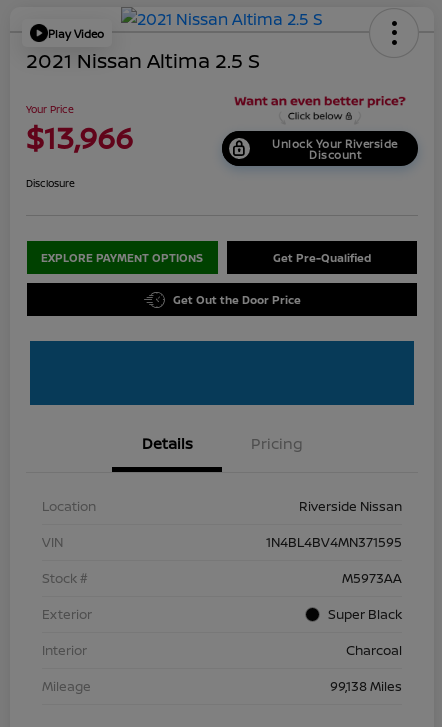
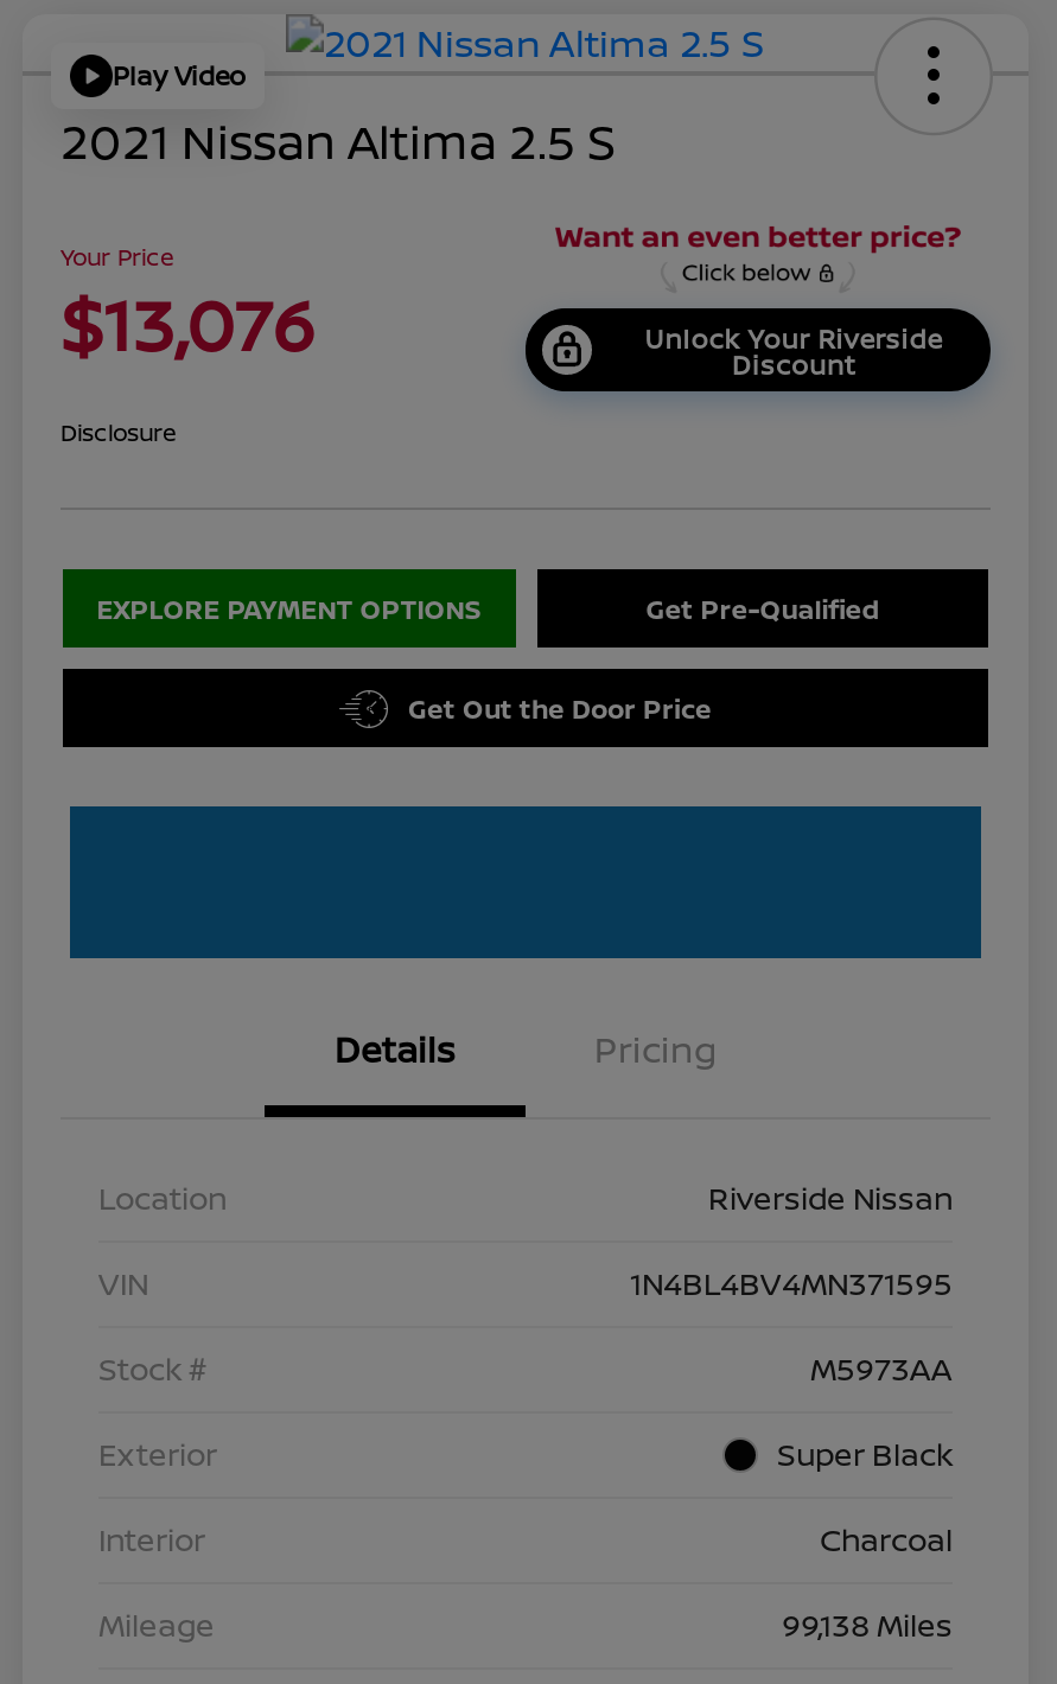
[26,117,133,158] $13,966 -> [61,274,314,371] $13,076

